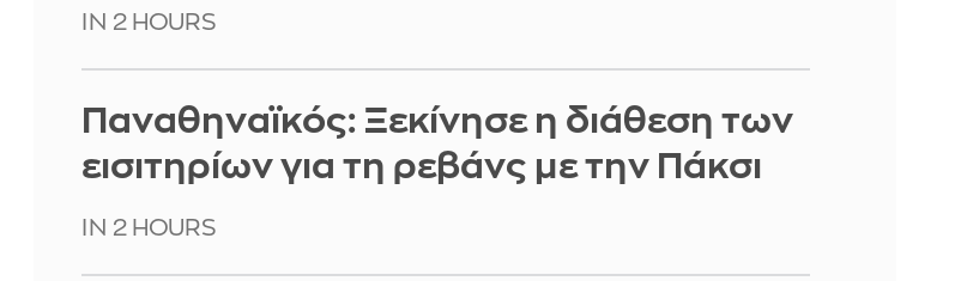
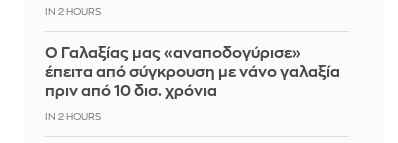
[81,104,793,185] Παναθηναϊκός: Ξεκίνησε η διάθεση των | εισιτηρίων για τη ρεβάνς με την Πάκσι -> [45,46,340,99] Ο Γαλαξίας μας «αναποδογύρισε» | έπειτα από σύγκρουση με νάνο γαλαξία | πριν από 10 δισ. χρόνια

